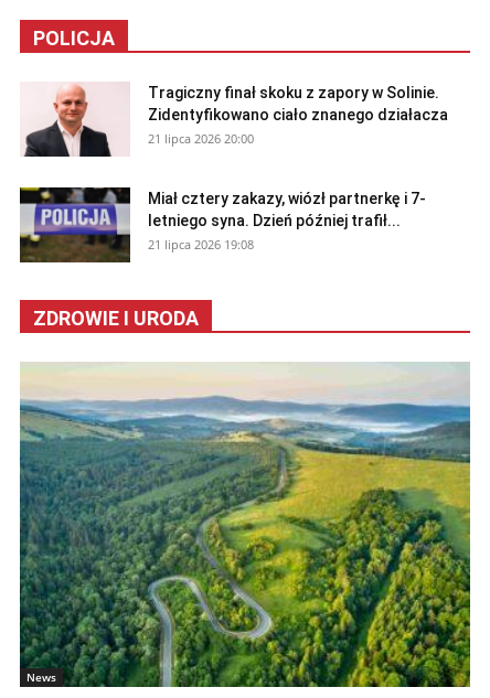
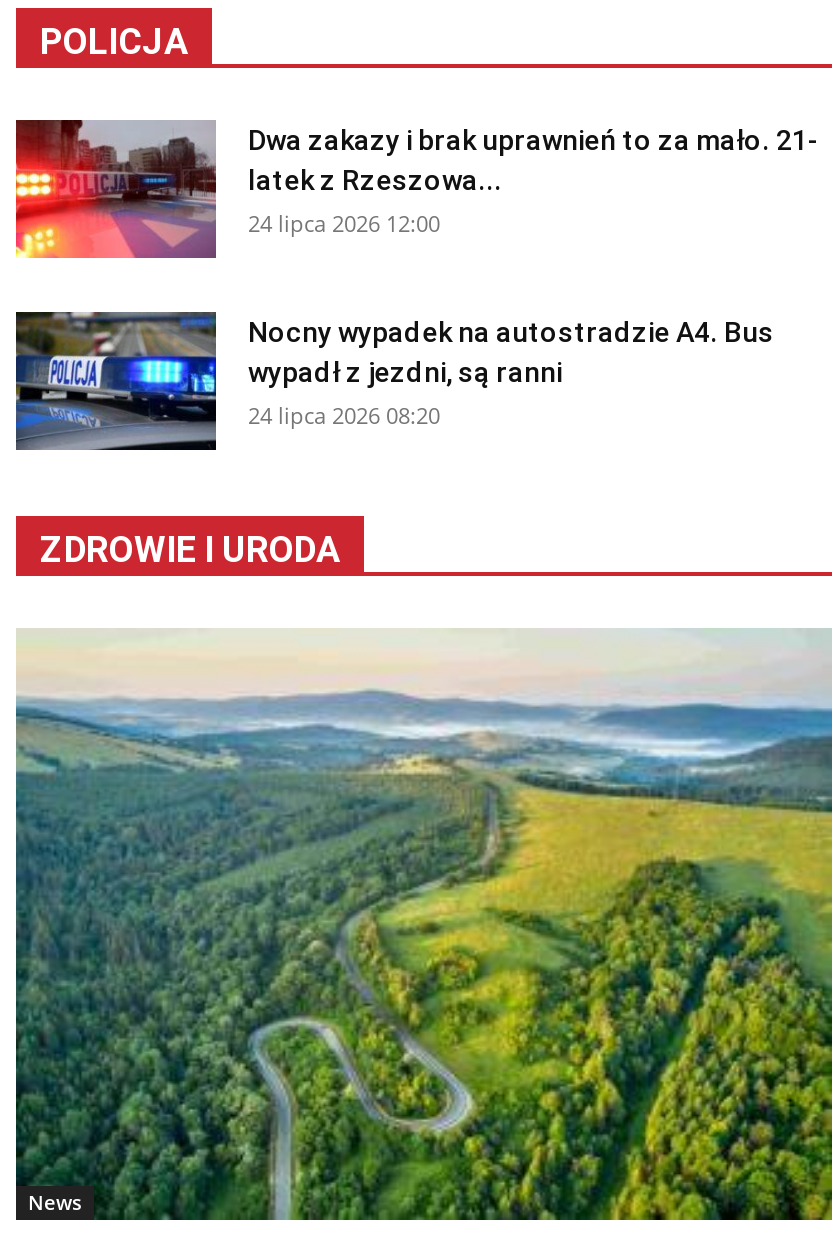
[20,80,448,158] [image] | Tragiczny finał skoku z zapory w Solinie. | Zidentyfikowano ciało znanego działacza | 21 lipca 2026 20:00 -> [14,117,820,259] [image] | Dwa zakazy i brak uprawnień to za mało. 21- | latek z Rzeszowa... | 24 lipca 2026 12:00
[19,186,426,262] [image] | Miał cztery zakazy, wiózł partnerkę i 7- | letniego syna. Dzień później trafił... | 21 lipca 2026 19:08 -> [14,311,774,451] [image] | Nocny wypadek na autostradzie A4. Bus | wypadł z jezdni, są ranni | 24 lipca 2026 08:20

